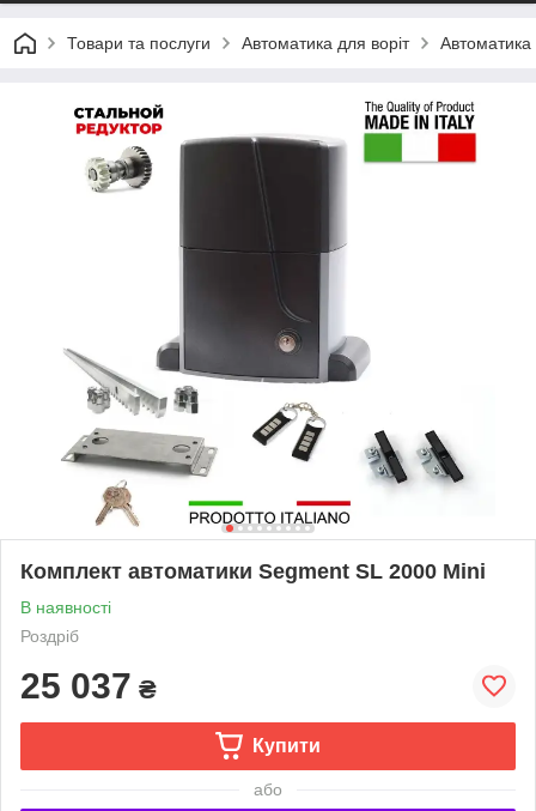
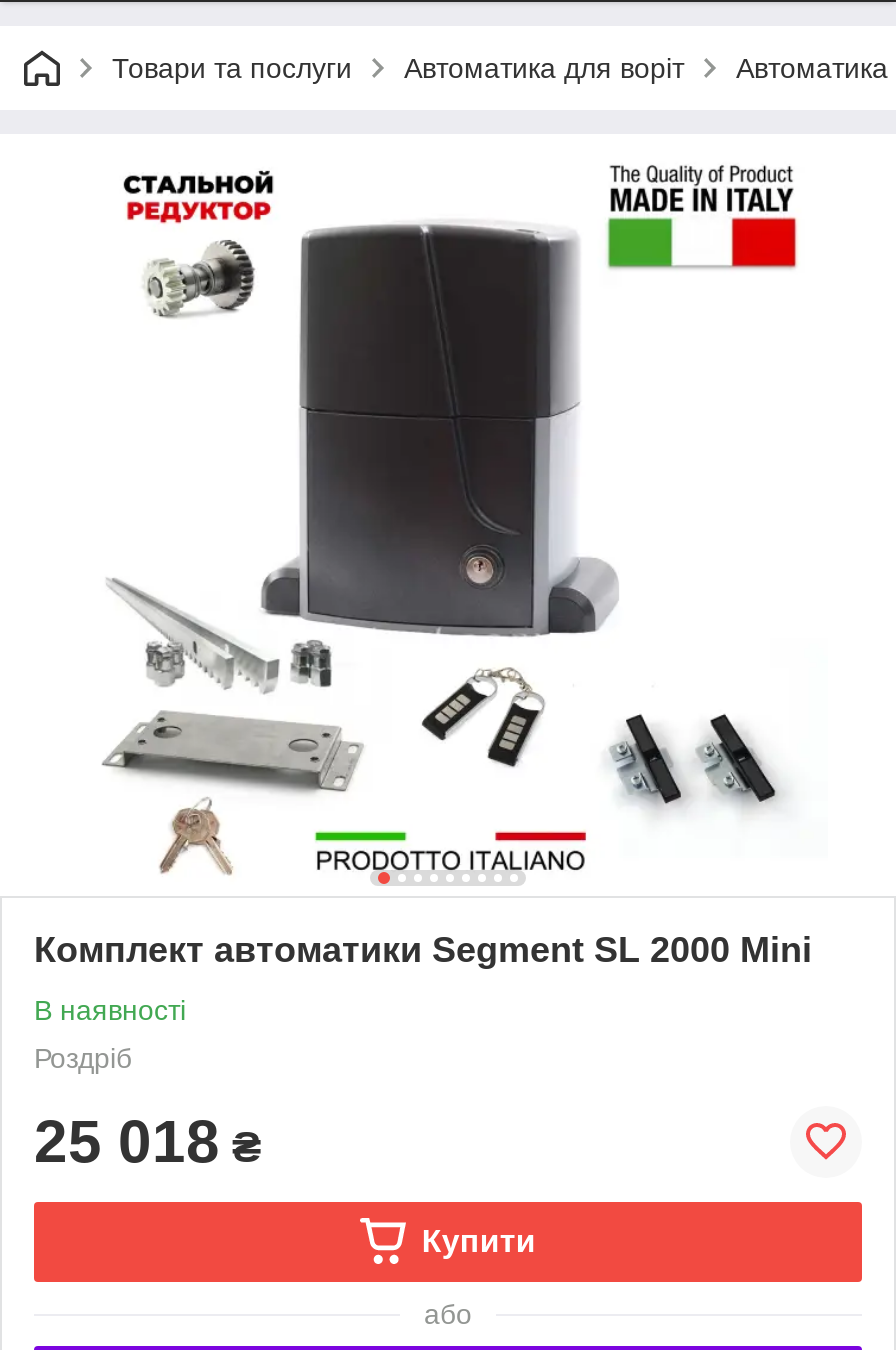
[20,666,157,705] 25 037 ₴ -> [34,1108,262,1174] 25 018 ₴

